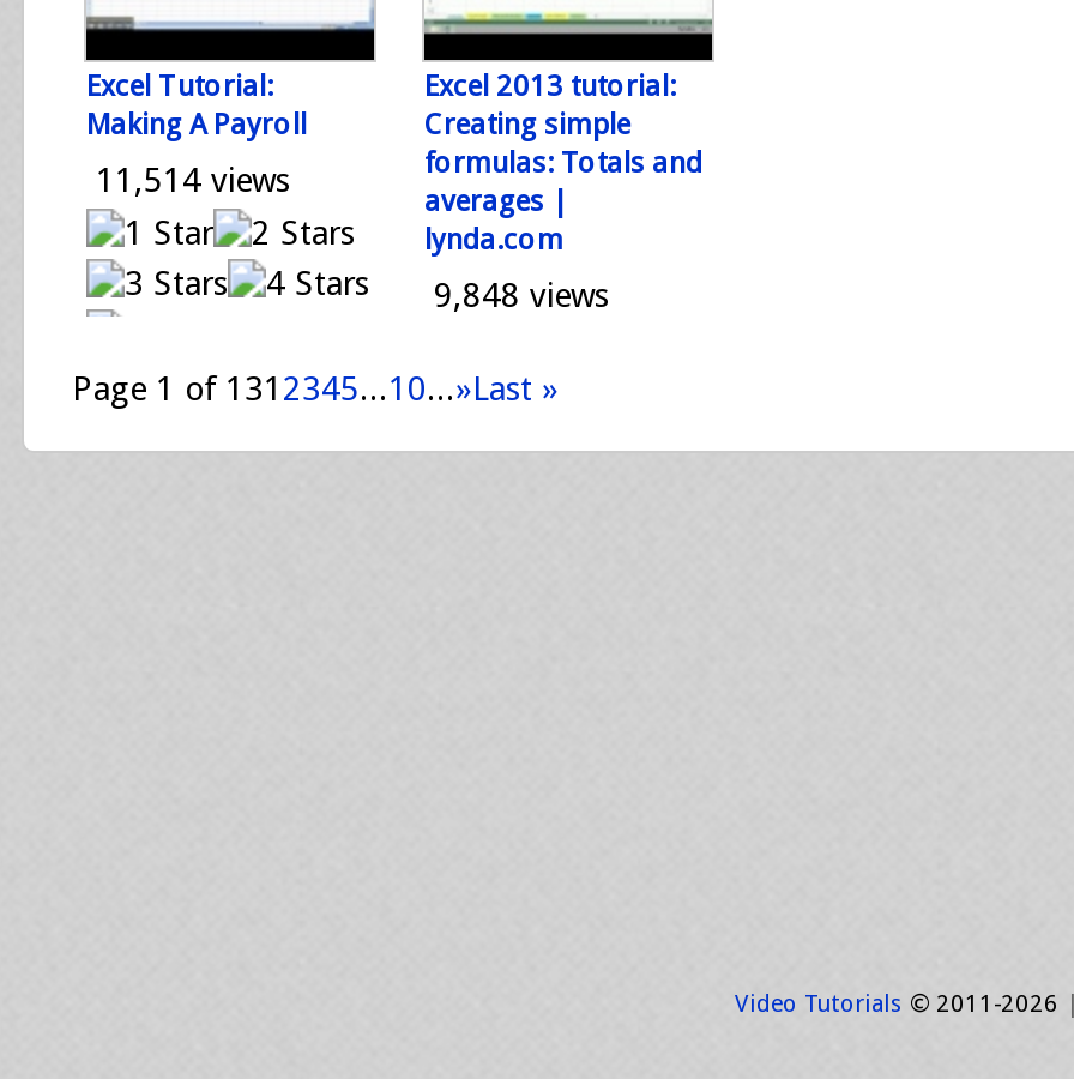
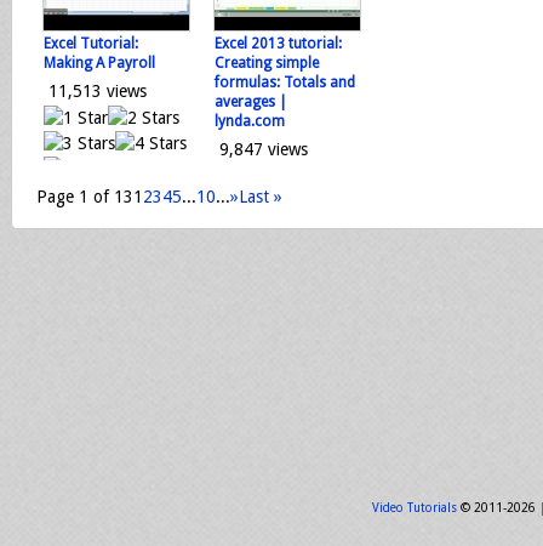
[96,161,290,199] 11,514 views -> [48,81,147,101] 11,513 views
[434,276,609,314] 9,848 views -> [219,140,308,159] 9,847 views

